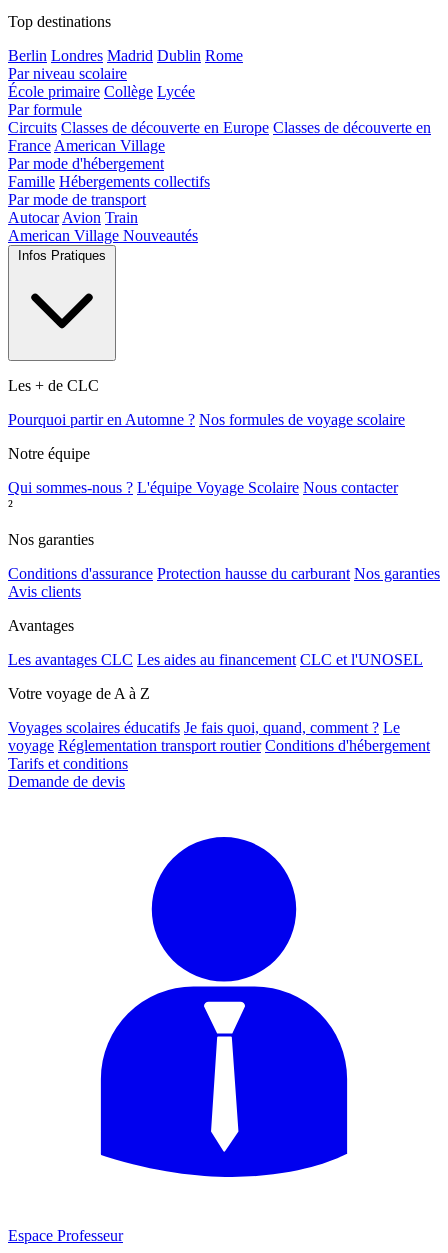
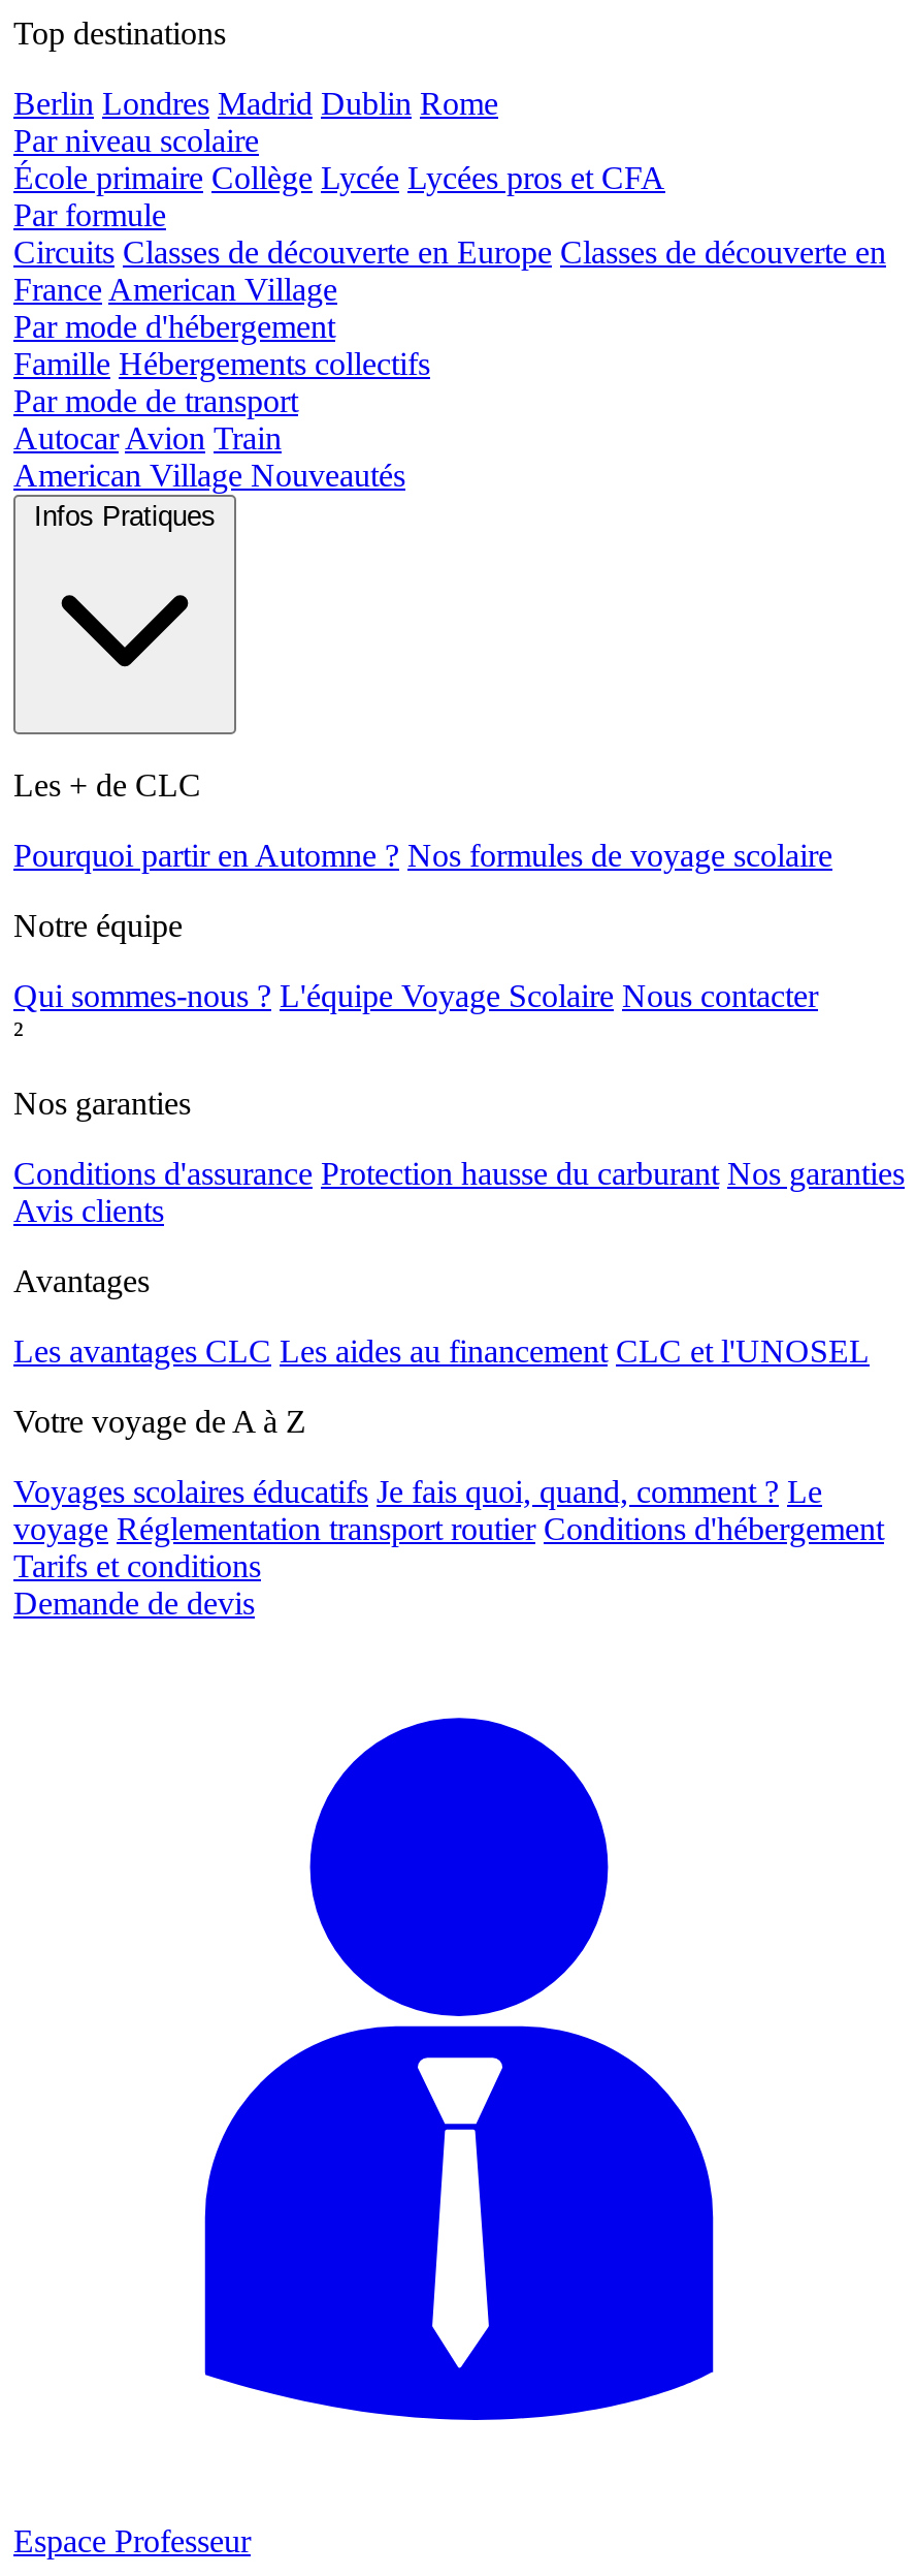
[8,83,195,100] École primaire Collège Lycée -> [13,161,665,196] École primaire Collège Lycée Lycées pros et CFA

